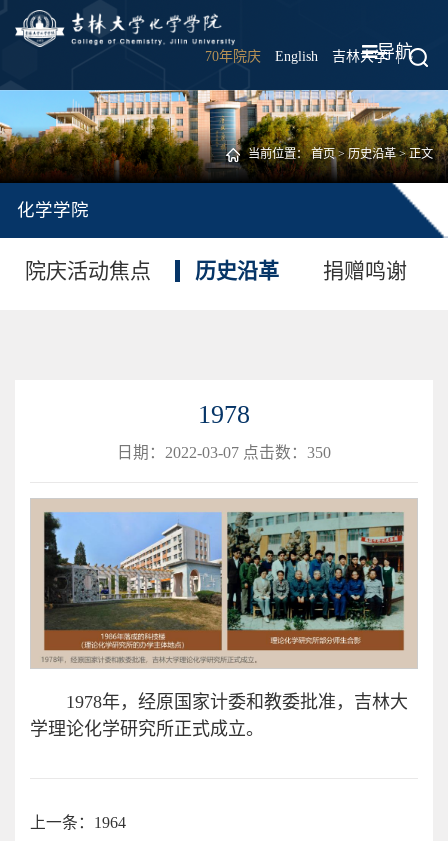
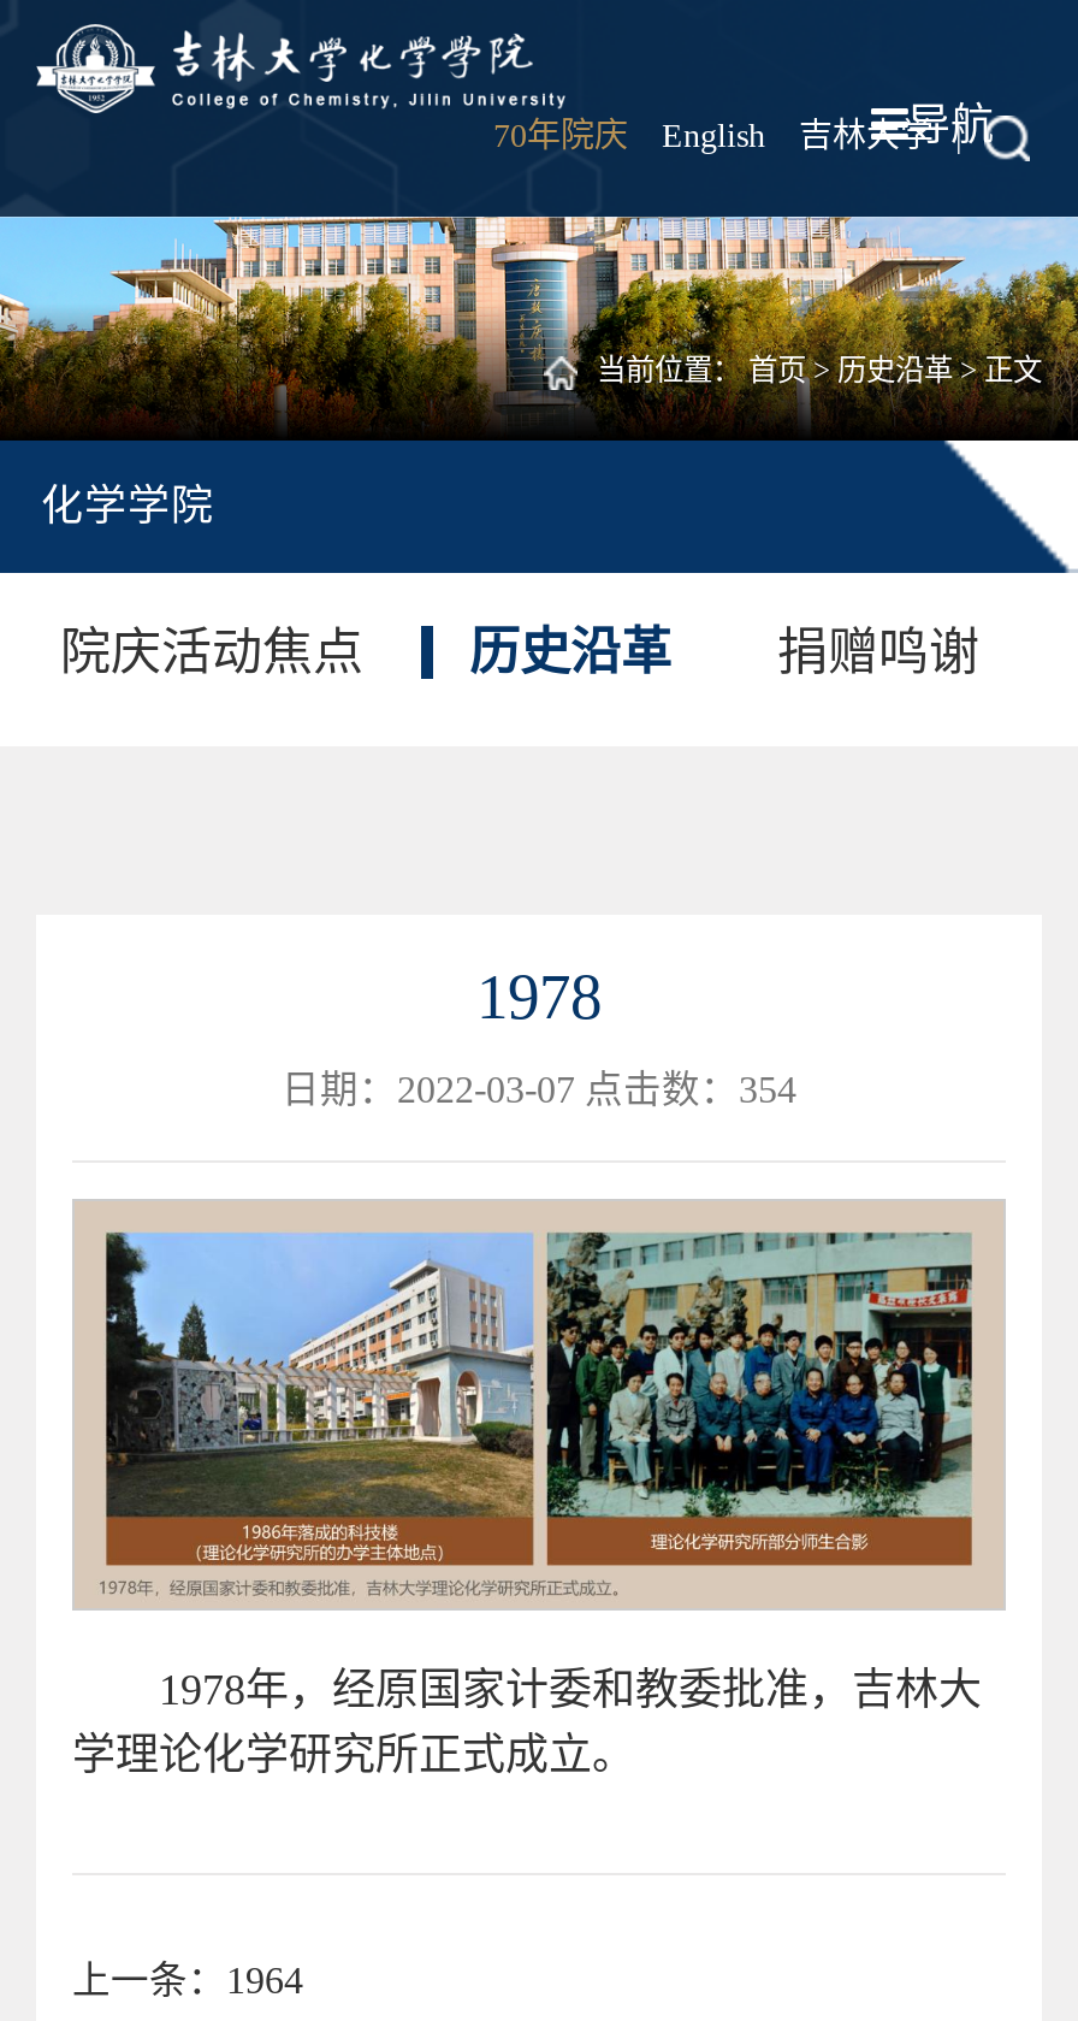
[117,444,331,461] 日期：2022-03-07 点击数：350 -> [282,1070,796,1111] 日期：2022-03-07 点击数：354

